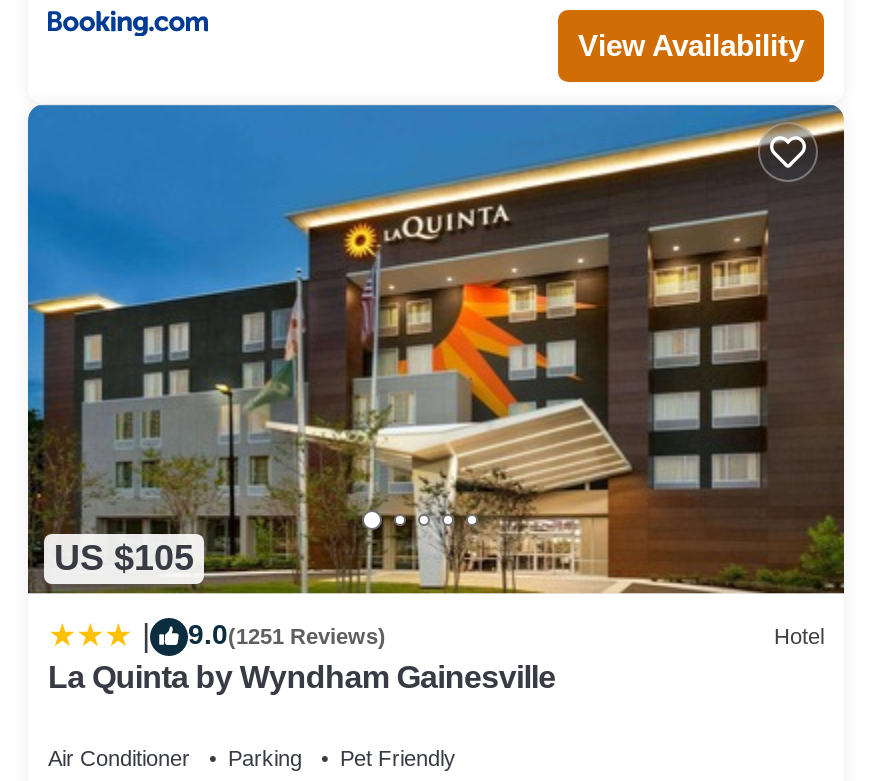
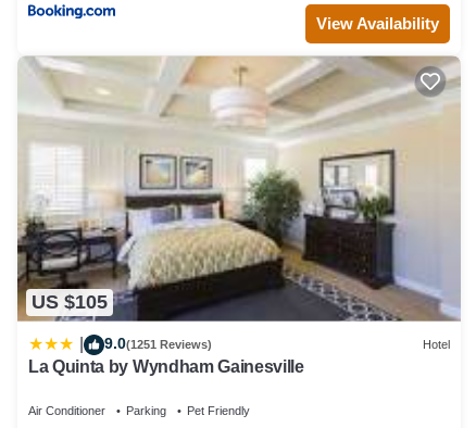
[26,104,846,594] [image] -> [16,55,461,322] [image]

